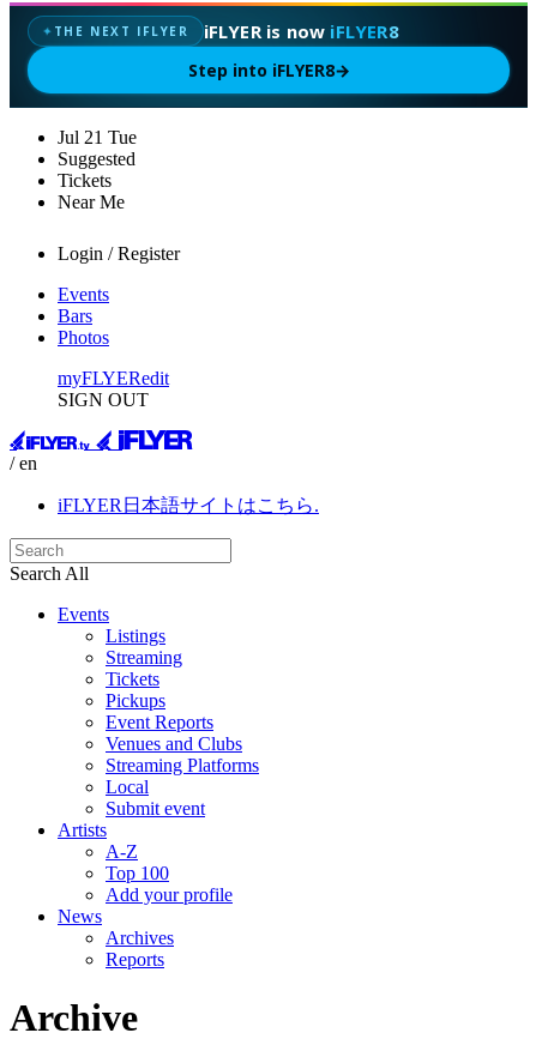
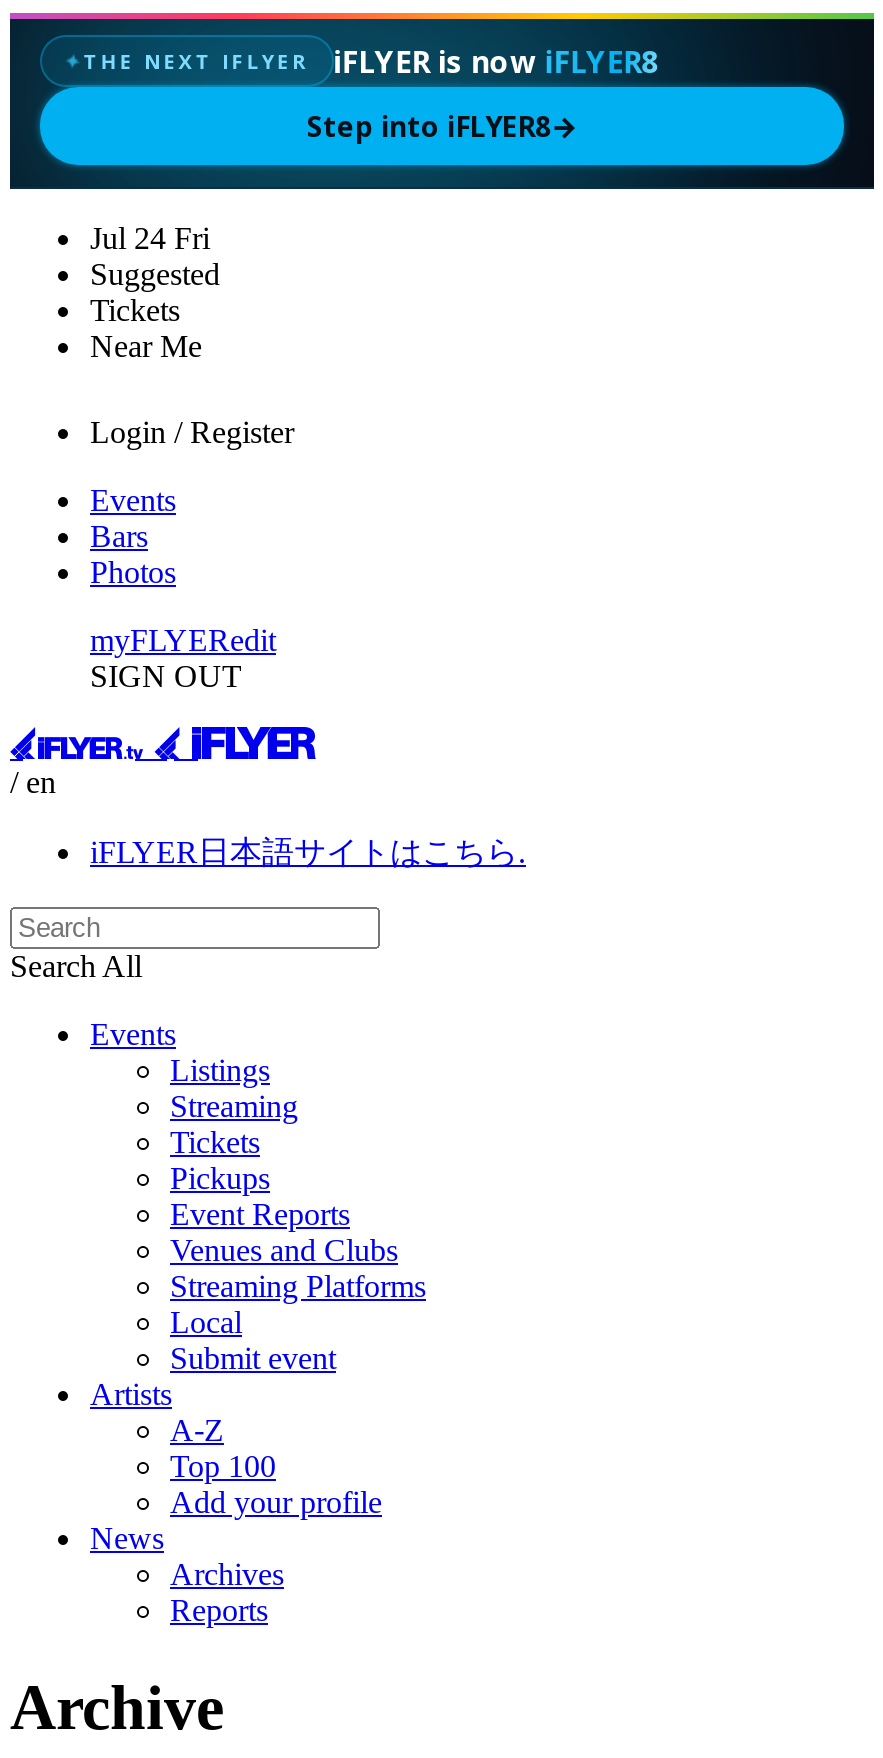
[58,127,137,147] Jul 21 Tue -> [90,221,210,255] Jul 24 Fri

